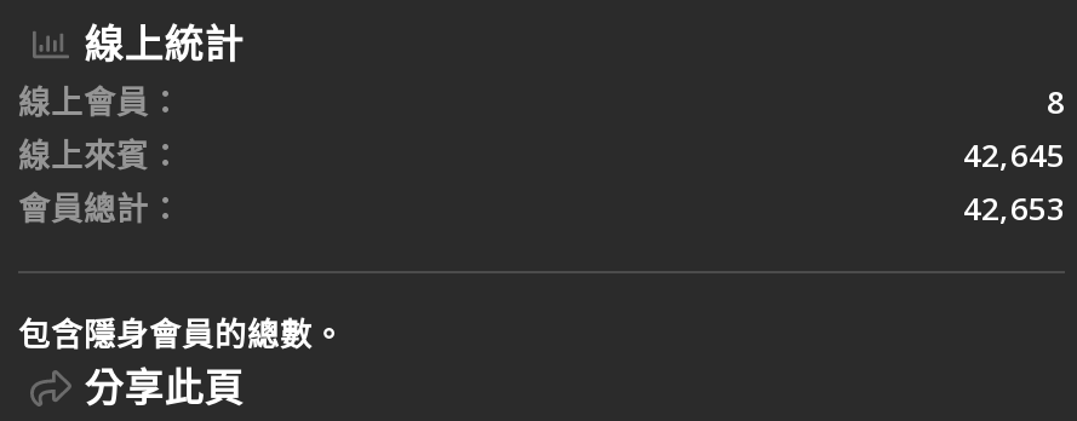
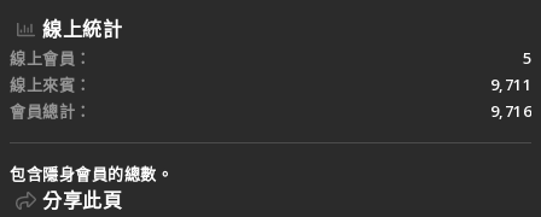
[1047,80,1065,123] 8 -> [522,47,531,69] 5
[963,133,1065,176] 42,645 -> [490,73,531,95] 9,711
[963,186,1065,230] 42,653 -> [490,100,531,122] 9,716

